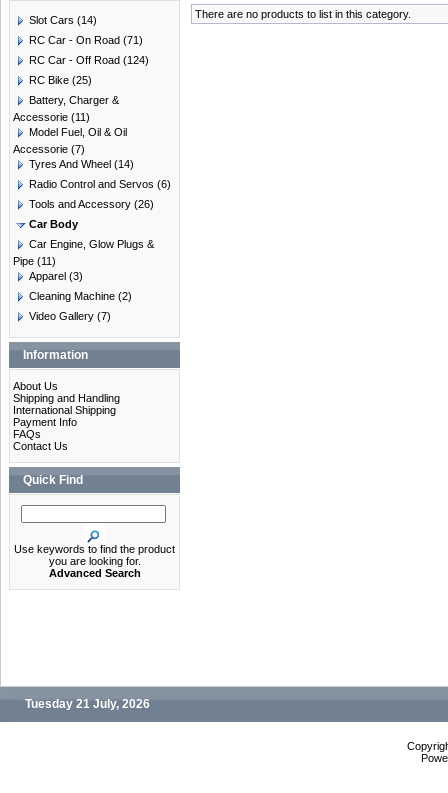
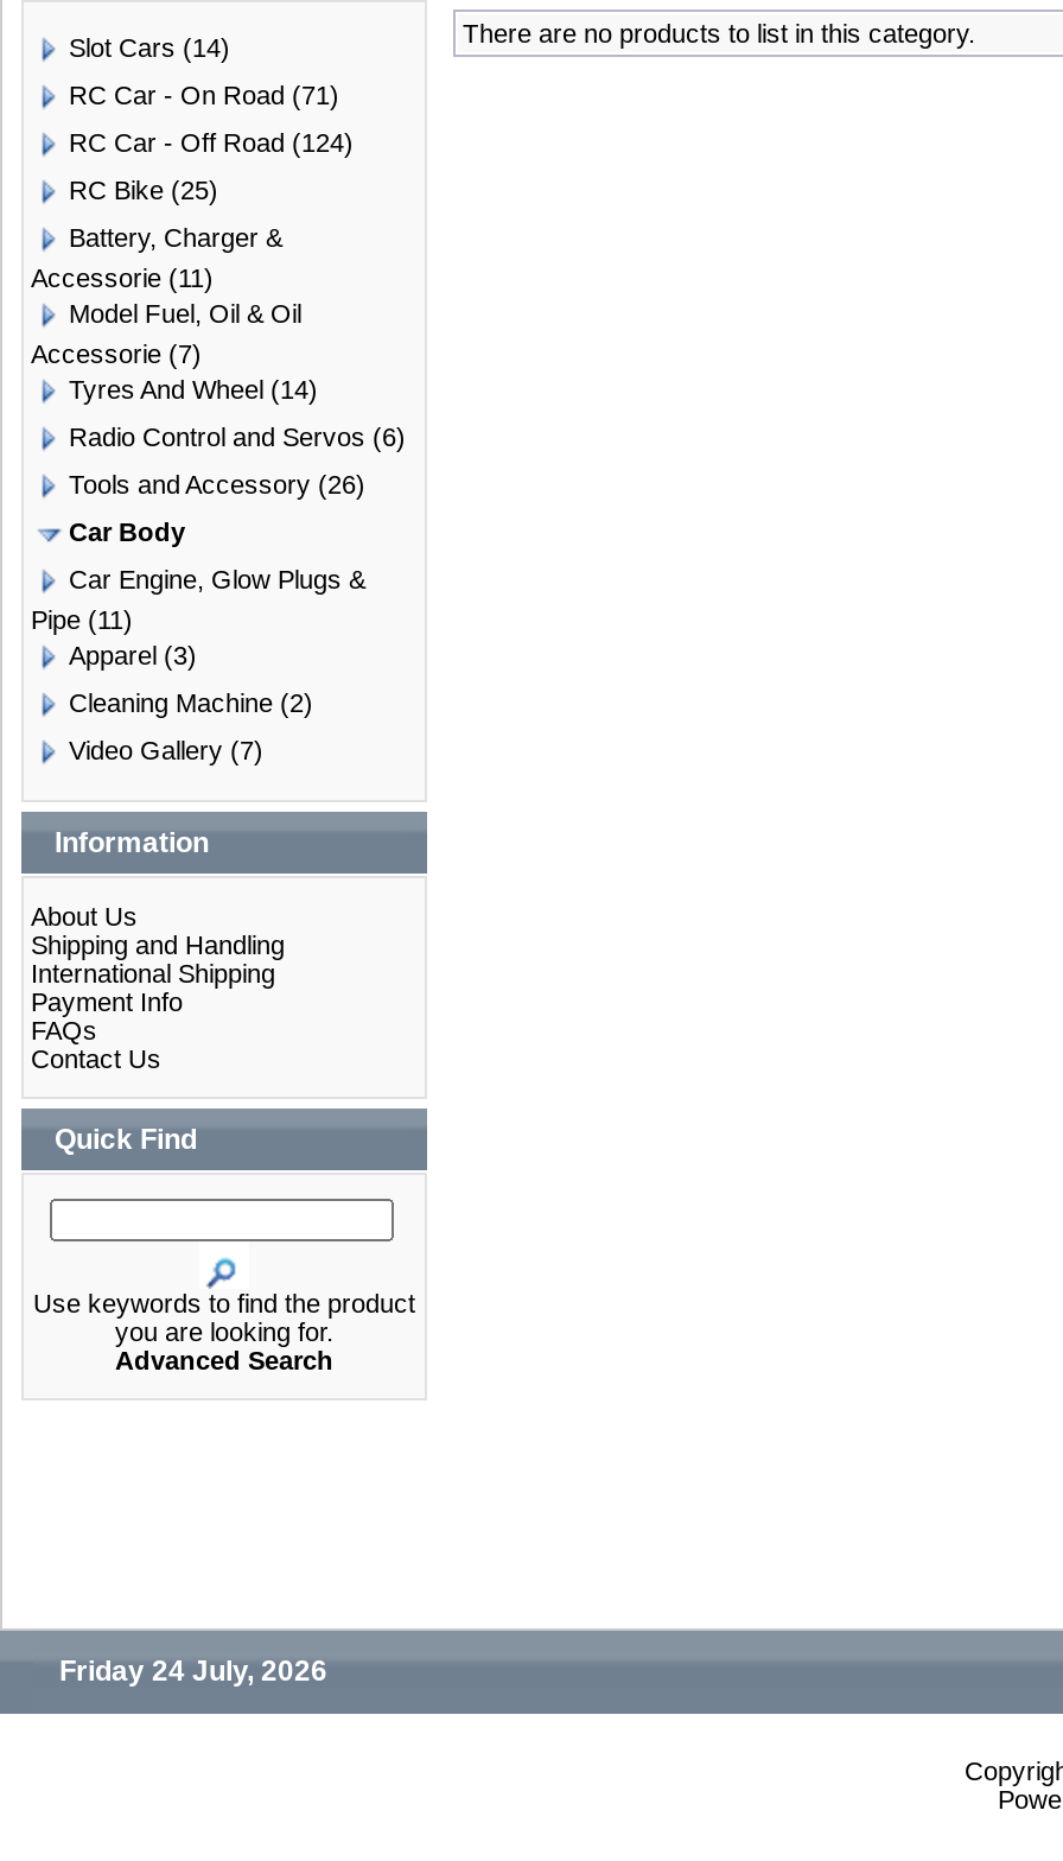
[19,697,156,711] Tuesday 21 July, 2026 -> [45,1654,342,1688] Friday 24 July, 2026

